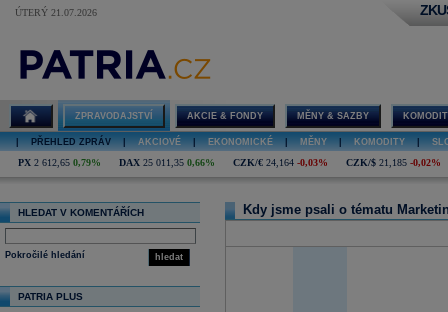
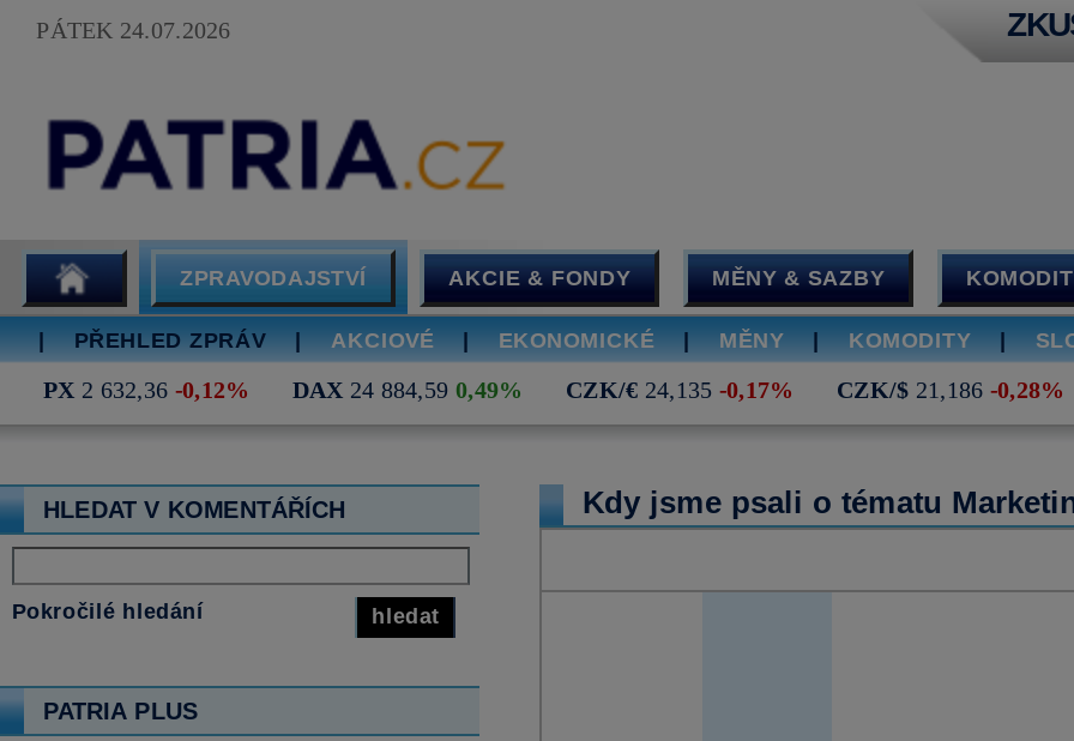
[15,7,97,18] ÚTERÝ 21.07.2026 -> [36,17,230,43] PÁTEK 24.07.2026
[18,157,101,168] PX 2 612,65 0,79% -> [43,376,249,403] PX 2 632,36 -0,12%
[119,157,215,168] DAX 25 011,35 0,66% -> [292,376,523,403] DAX 24 884,59 0,49%
[233,157,328,168] CZK/€ 24,164 -0,03% -> [566,376,794,403] CZK/€ 24,135 -0,17%
[346,157,441,168] CZK/$ 21,185 -0,02% -> [837,376,1064,403] CZK/$ 21,186 -0,28%

